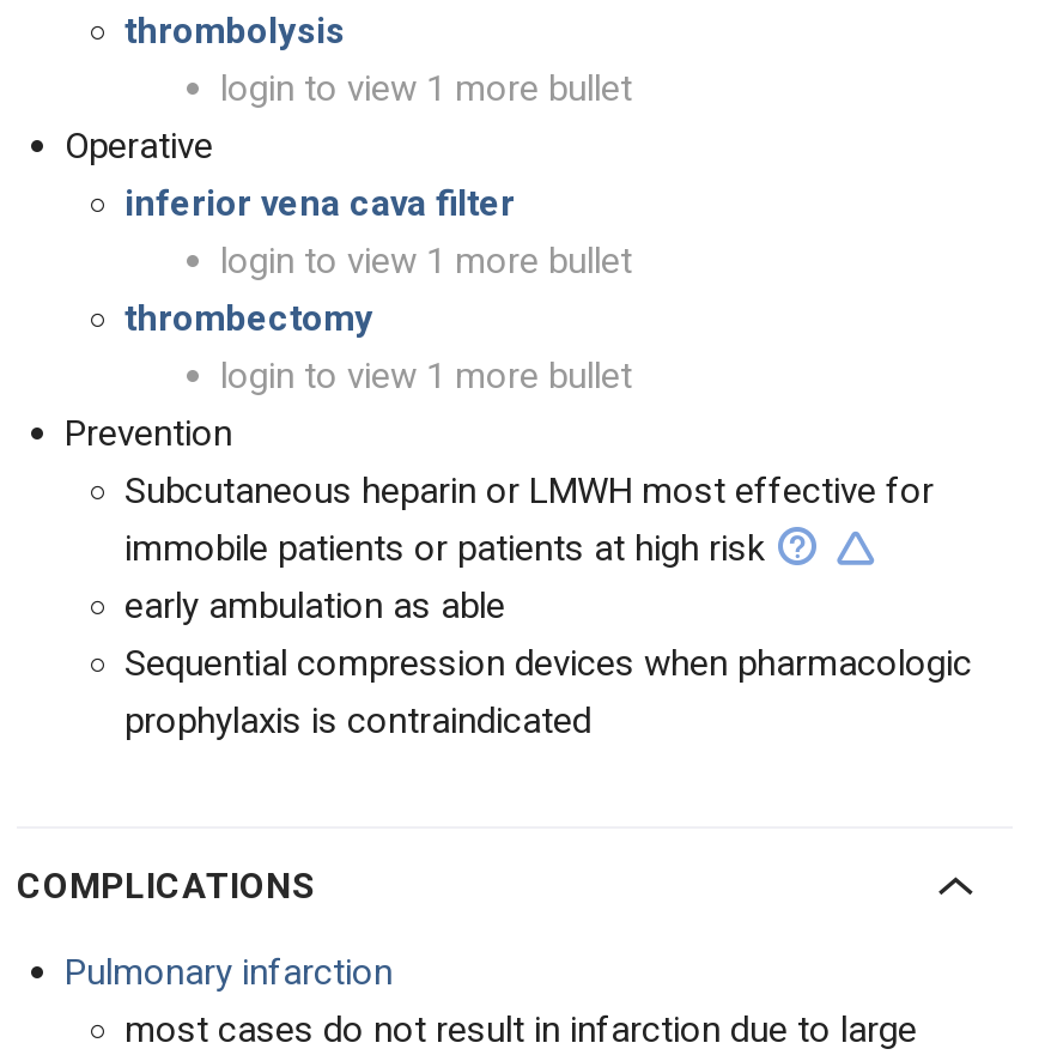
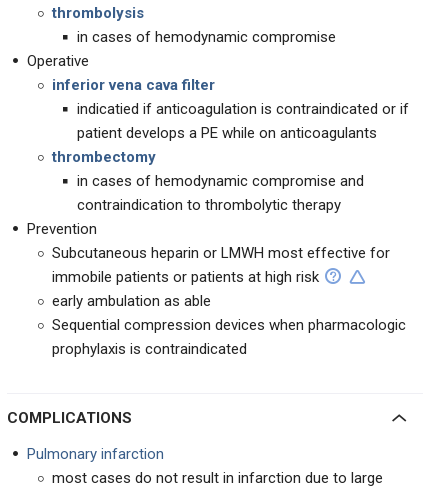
[220,67,632,110] login to view 1 more bullet -> [77,28,336,46] in cases of hemodynamic compromise
[220,239,632,282] login to view 1 more bullet -> [77,100,409,142] indicatied if anticoagulation is contraindicated or if | patient develops a PE while on anticoagulants
[220,354,632,397] login to view 1 more bullet -> [77,172,364,214] in cases of hemodynamic compromise and | contraindication to thrombolytic therapy

